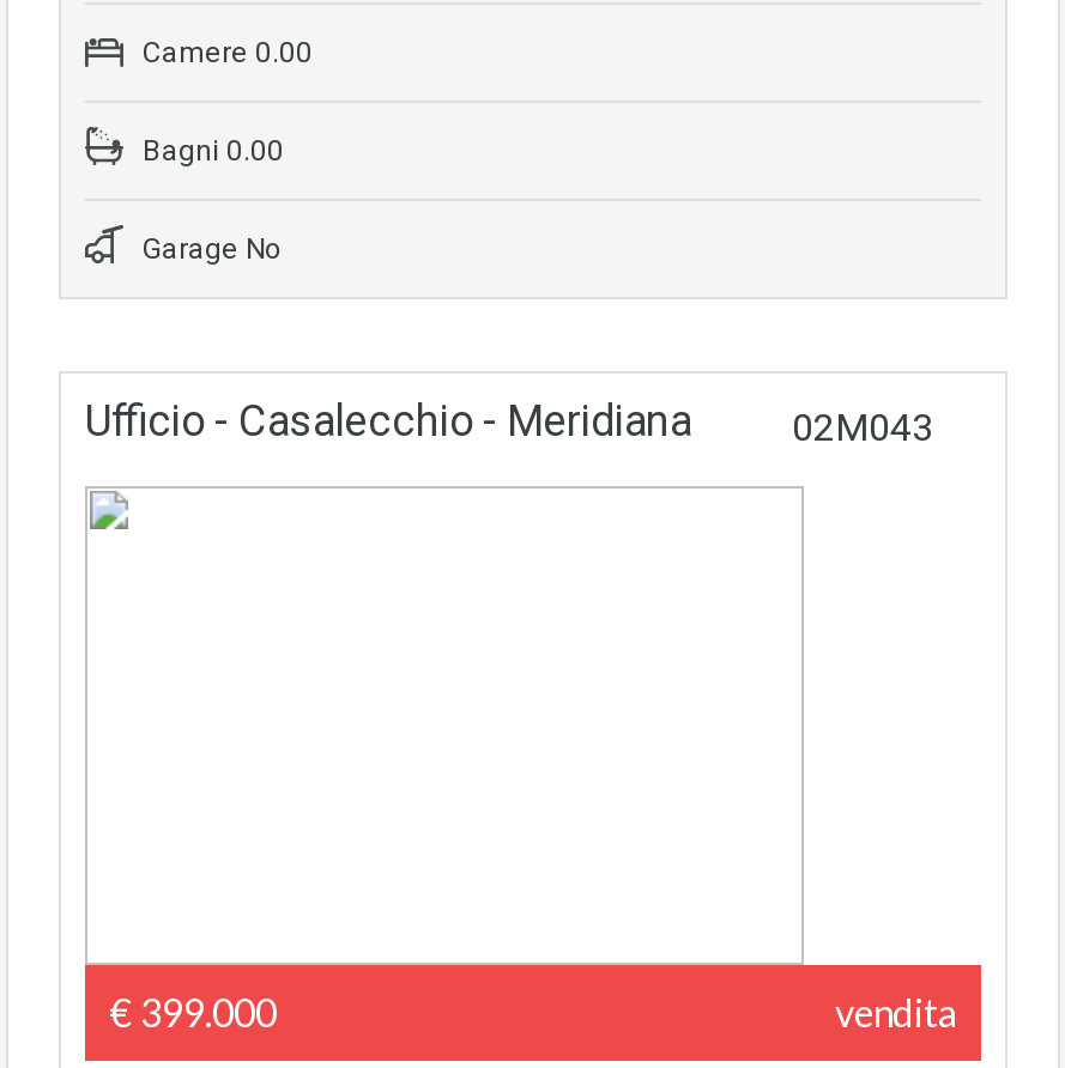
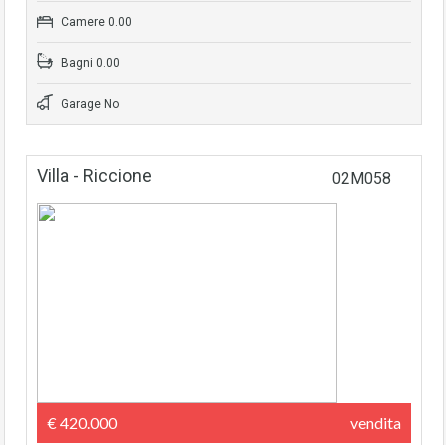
[85,396,933,451] Ufficio - Casalecchio - Meridiana | 02M043 -> [37,165,391,188] Villa - Riccione | 02M058
[109,990,277,1035] € 399.000 -> [47,413,117,432] € 420.000

